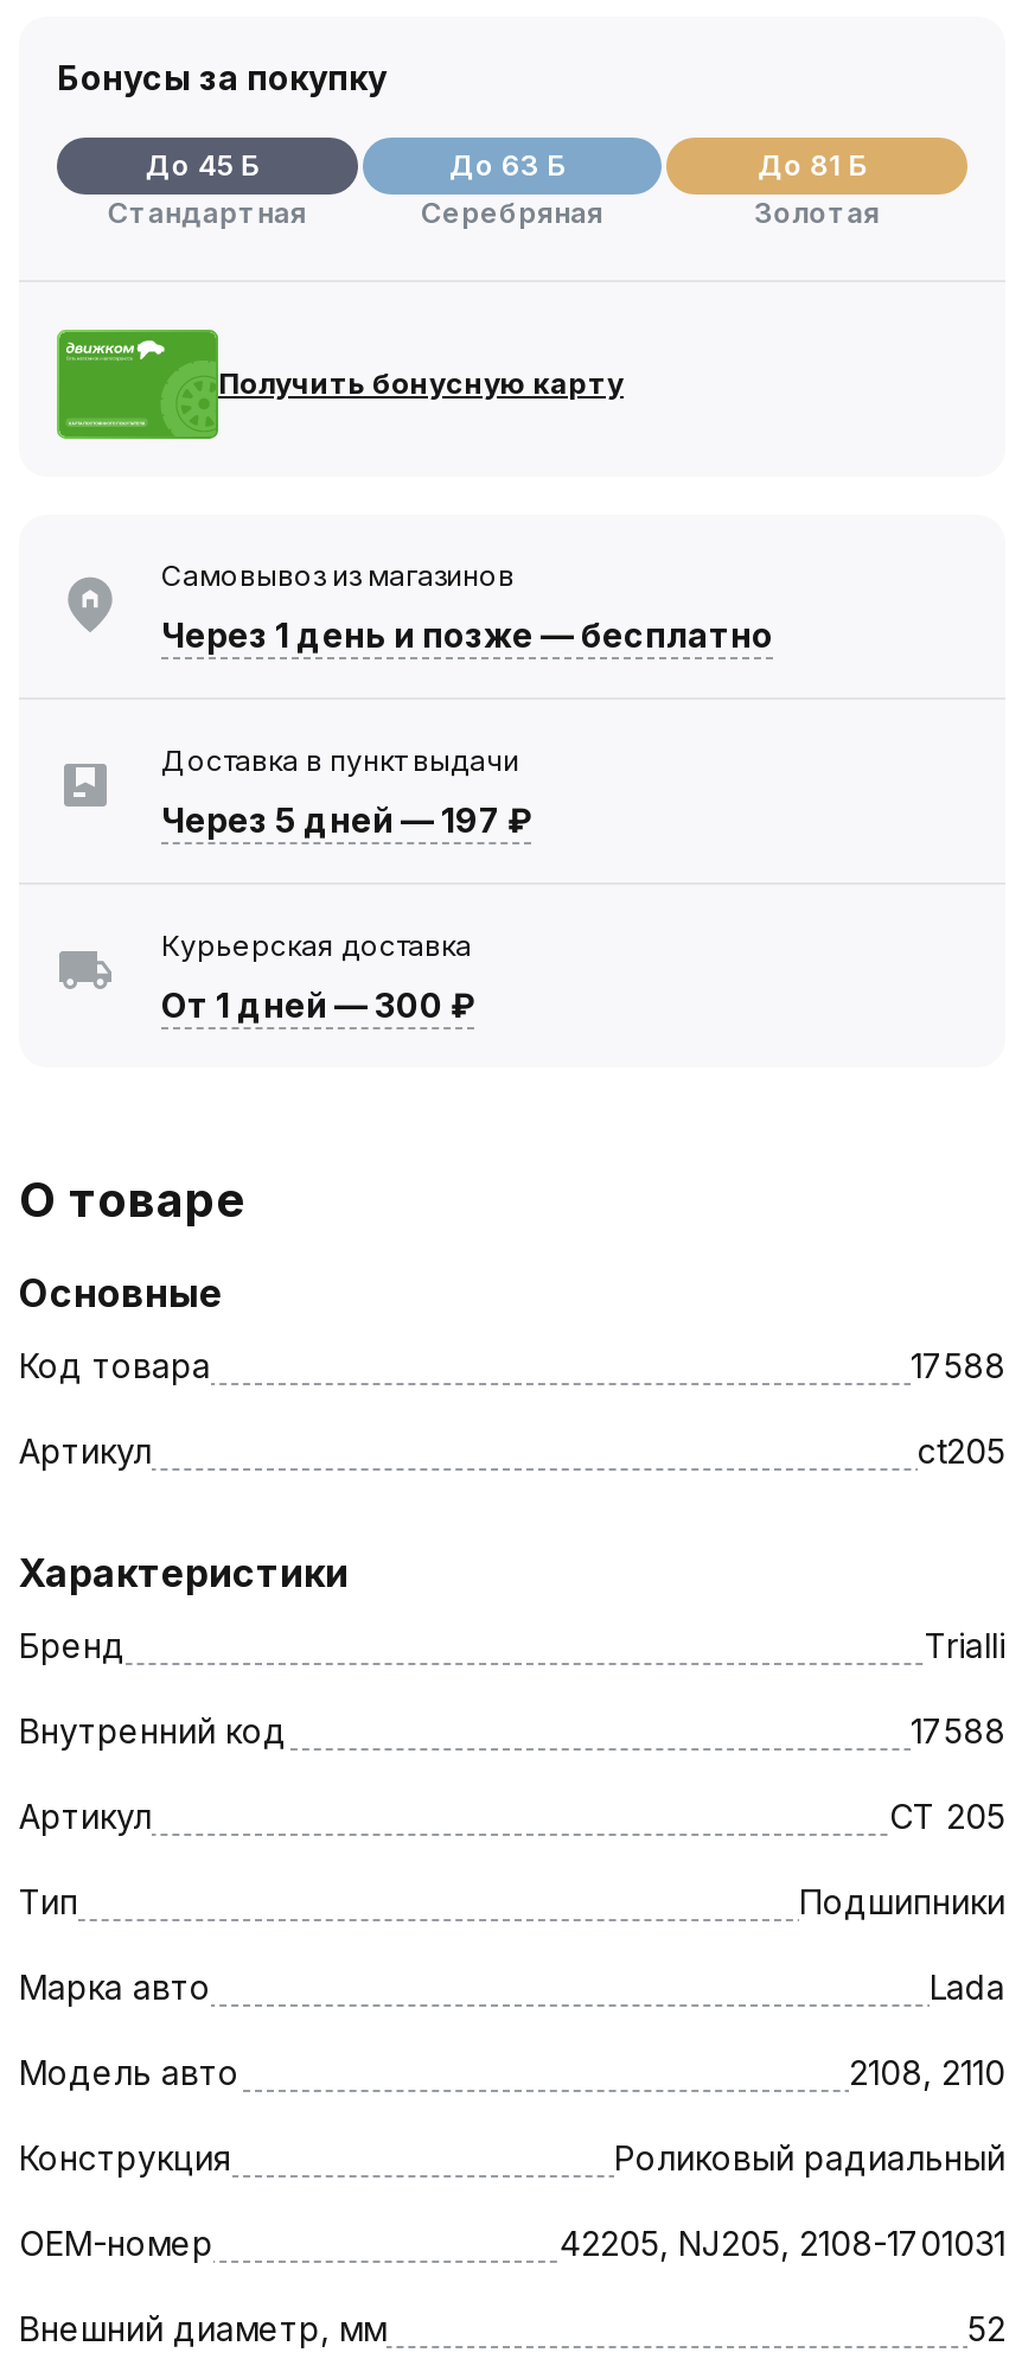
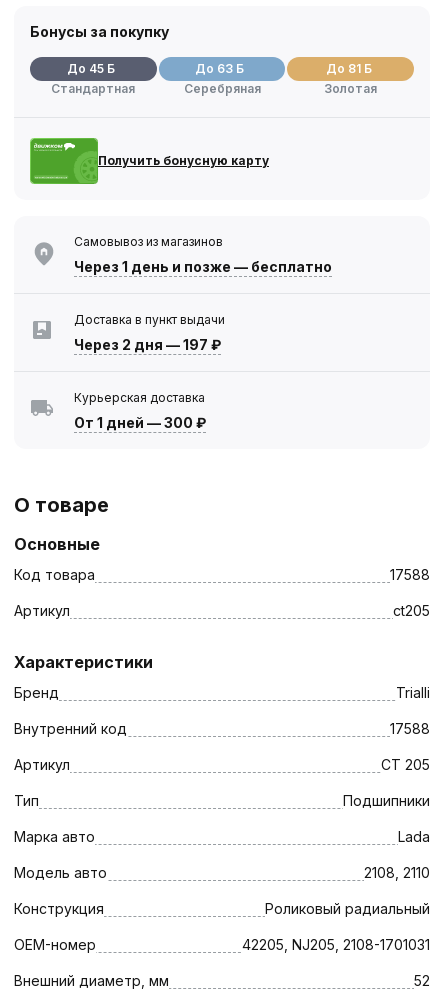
[161,799,531,839] Через 5 дней — 197 ₽ -> [74,336,221,353] Через 2 дня — 197 ₽

